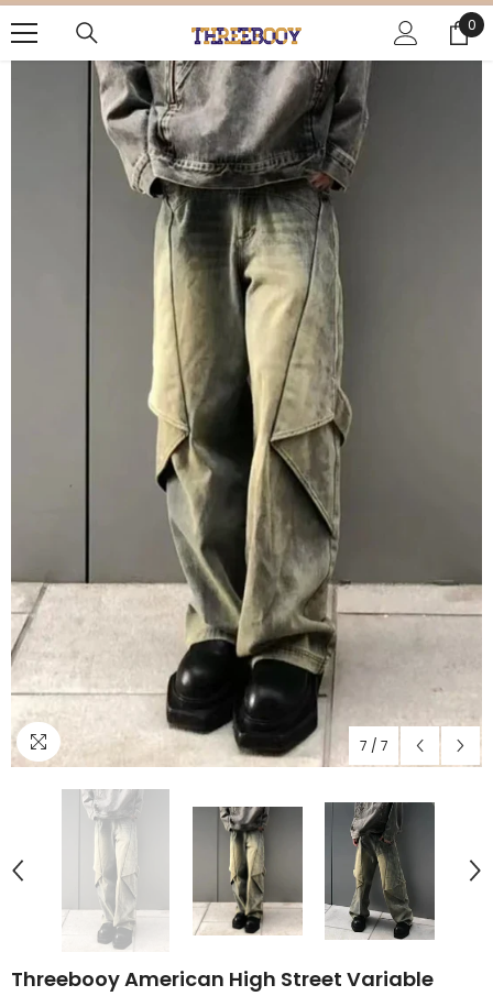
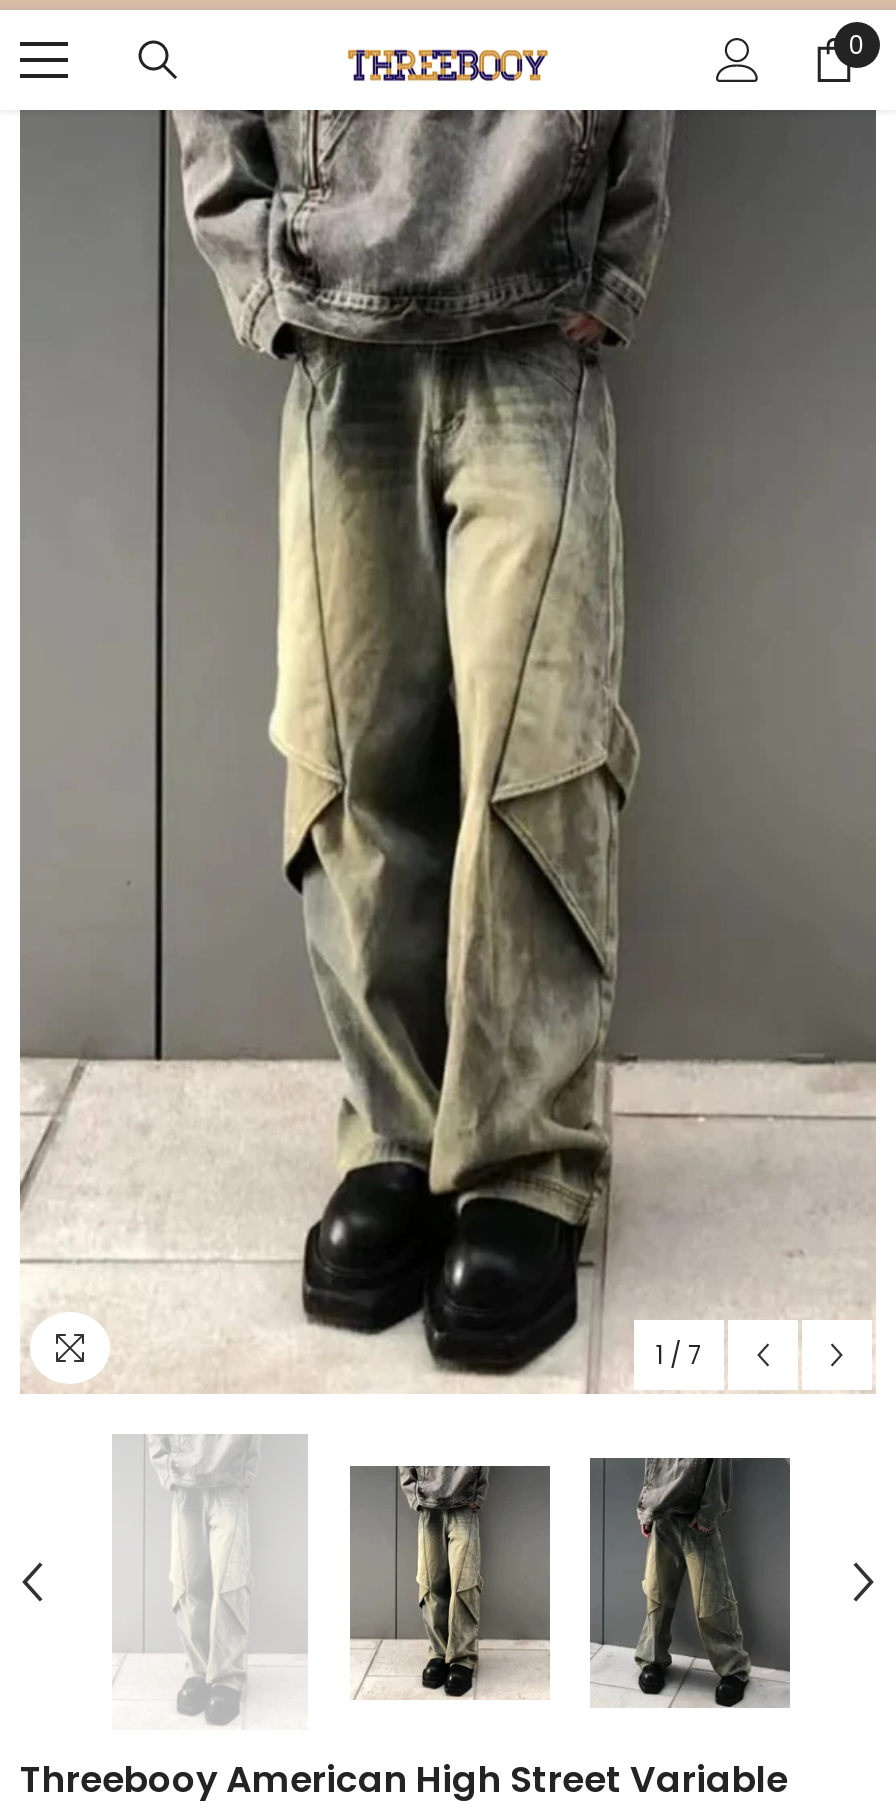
[359,737,388,755] 7 / 7 -> [656,1339,702,1373] 1 / 7

